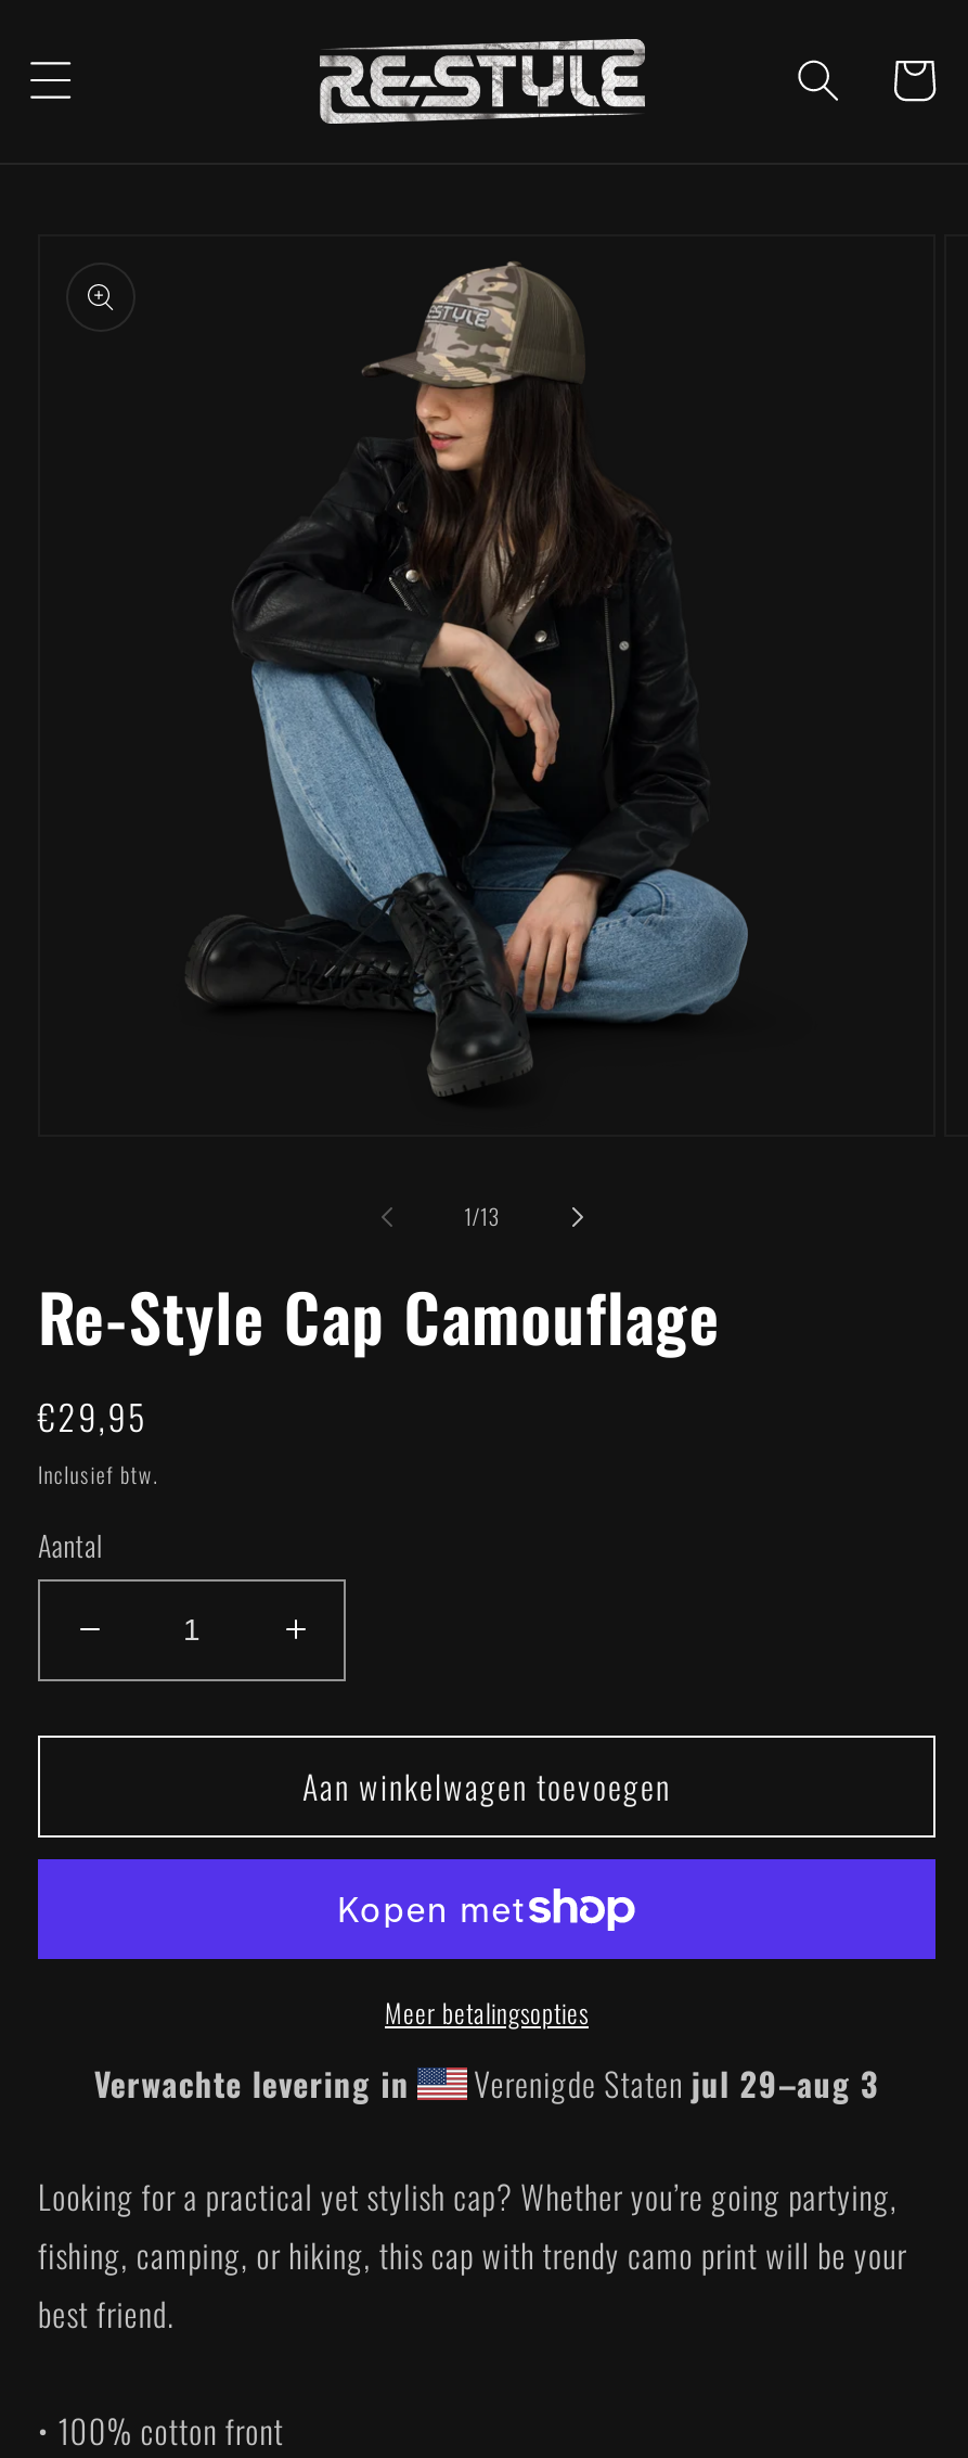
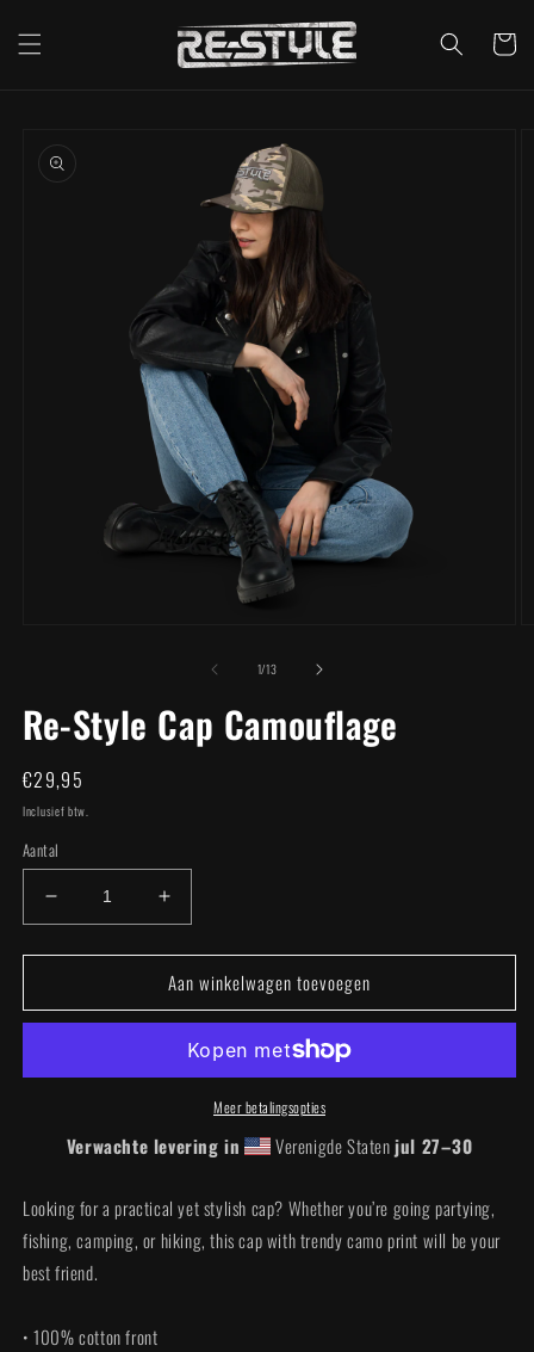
[466,2058,880,2106] Verenigde Staten jul 29–aug 3 -> [271,1132,472,1158] Verenigde Staten jul 27–30

